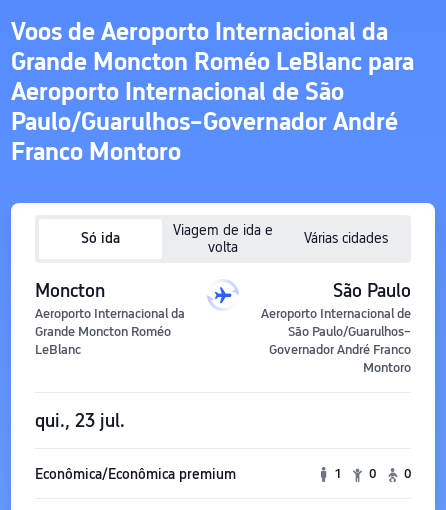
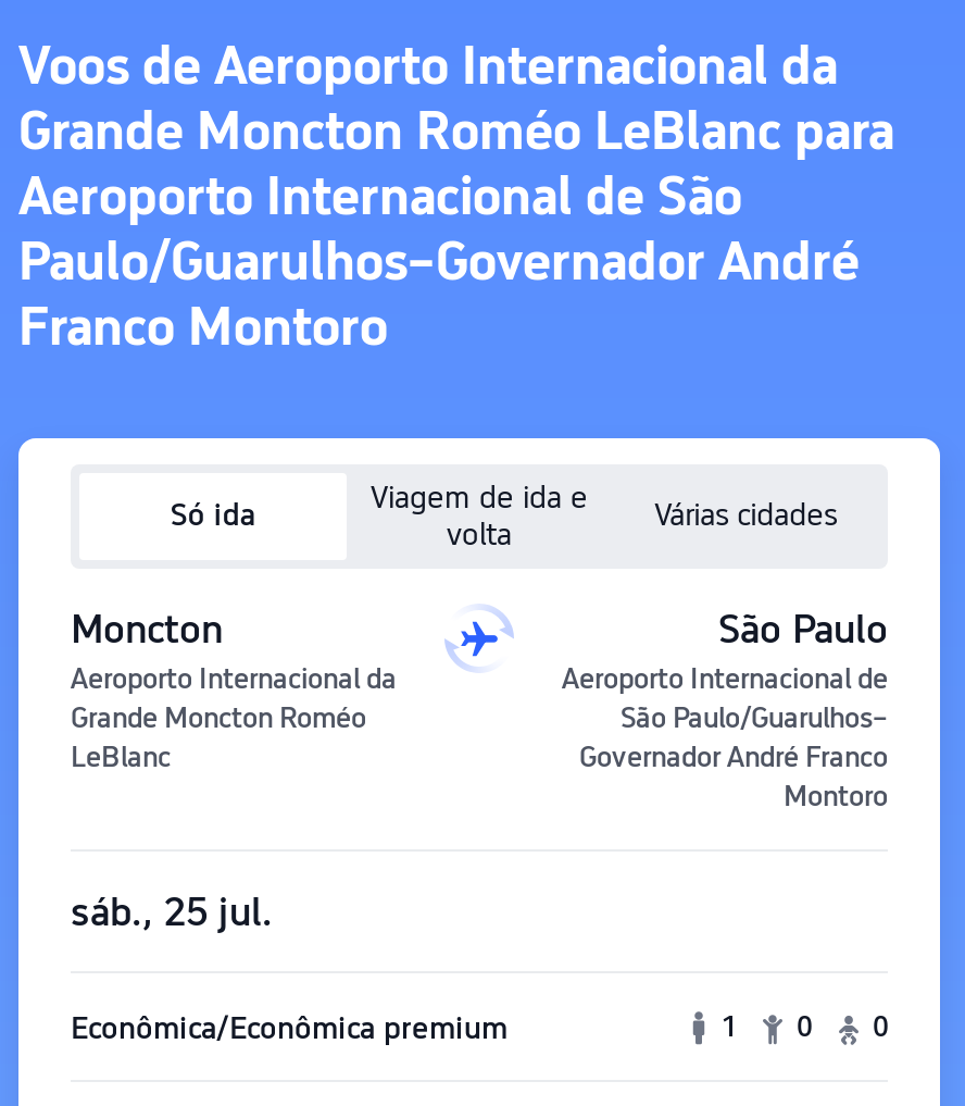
[35,409,125,430] qui., 23 jul. -> [71,887,273,933] sáb., 25 jul.

